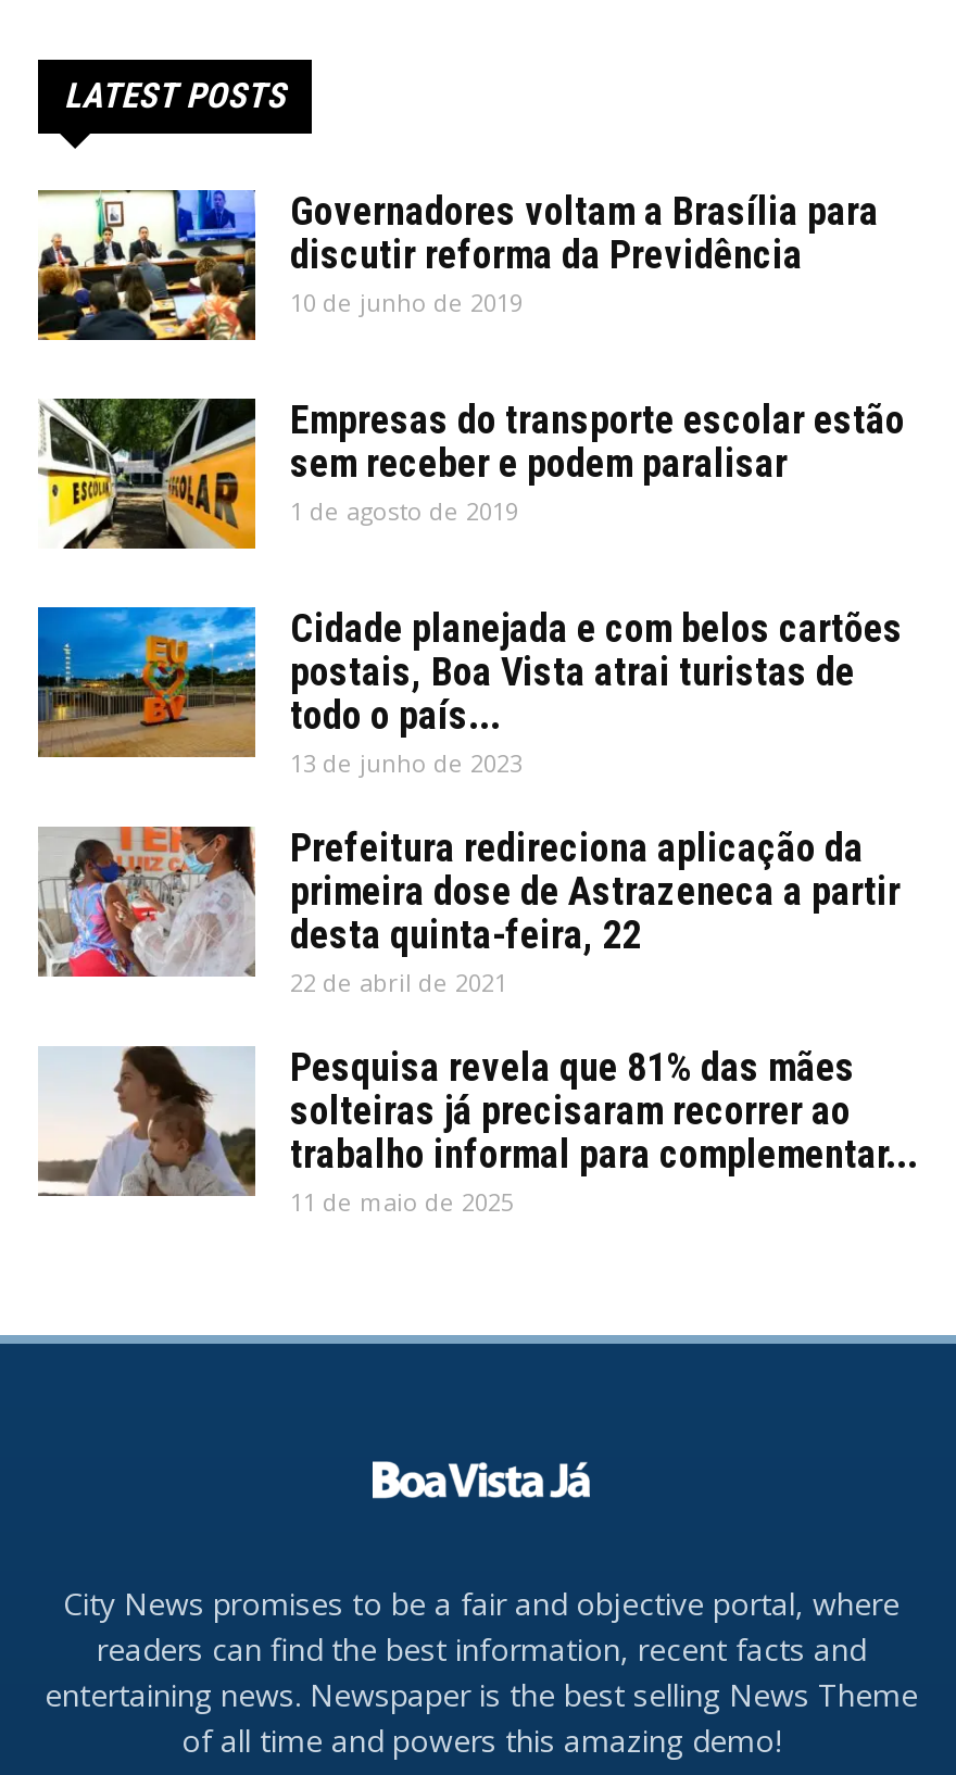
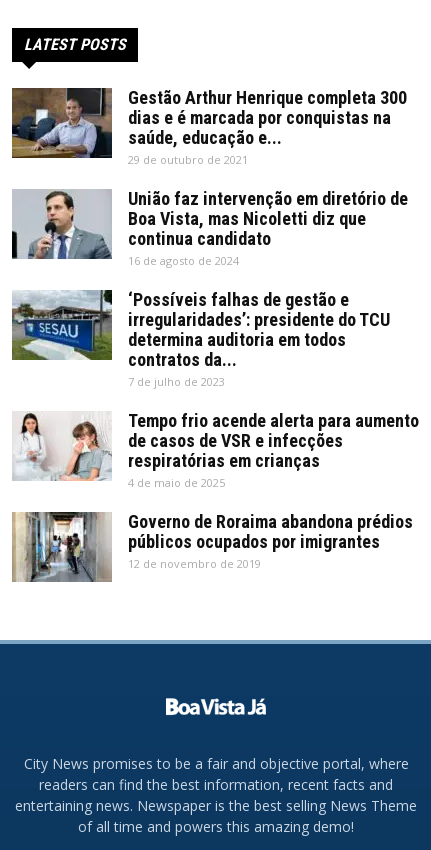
[36,187,879,343] [image] | Governadores voltam a Brasília para | discutir reforma da Previdência | 10 de junho de 2019 -> [11,87,407,167] [image] | Gestão Arthur Henrique completa 300 | dias e é marcada por conquistas na | saúde, educação e... | 29 de outubro de 2021
[38,395,905,552] [image] | Empresas do transporte escolar estão | sem receber e podem paralisar | 1 de agosto de 2019 -> [11,188,408,268] [image] | União faz intervenção em diretório de | Boa Vista, mas Nicoletti diz que | continua candidato | 16 de agosto de 2024
[36,604,903,778] [image] | Cidade planejada e com belos cartões | postais, Boa Vista atrai turistas de | todo o país... | 13 de junho de 2023 -> [11,289,390,389] [image] | ‘Possíveis falhas de gestão e | irregularidades’: presidente do TCU | determina auditoria em todos | contratos da... | 7 de julho de 2023
[38,823,901,997] [image] | Prefeitura redireciona aplicação da | primeira dose de Astrazeneca a partir | desta quinta-feira, 22 | 22 de abril de 2021 -> [12,406,419,490] [image] | Tempo frio acende alerta para aumento | de casos de VSR e infecções | respiratórias em crianças | 4 de maio de 2025
[38,1043,918,1217] [image] | Pesquisa revela que 81% das mães | solteiras já precisaram recorrer ao | trabalho informal para complementar... | 11 de maio de 2025 -> [11,507,413,583] [image] | Governo de Roraima abandona prédios | públicos ocupados por imigrantes | 12 de novembro de 2019

